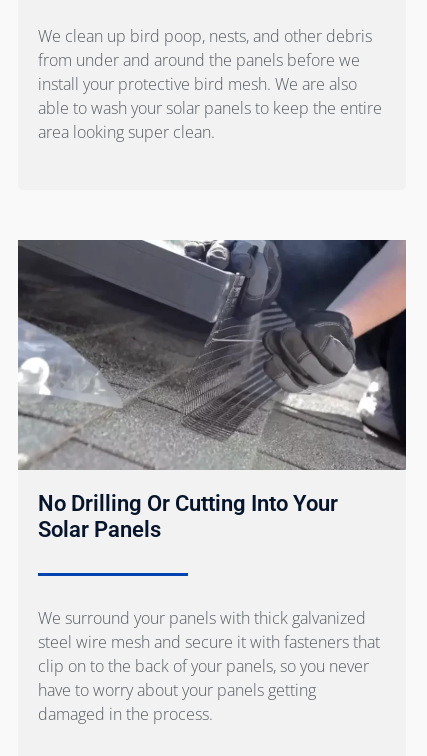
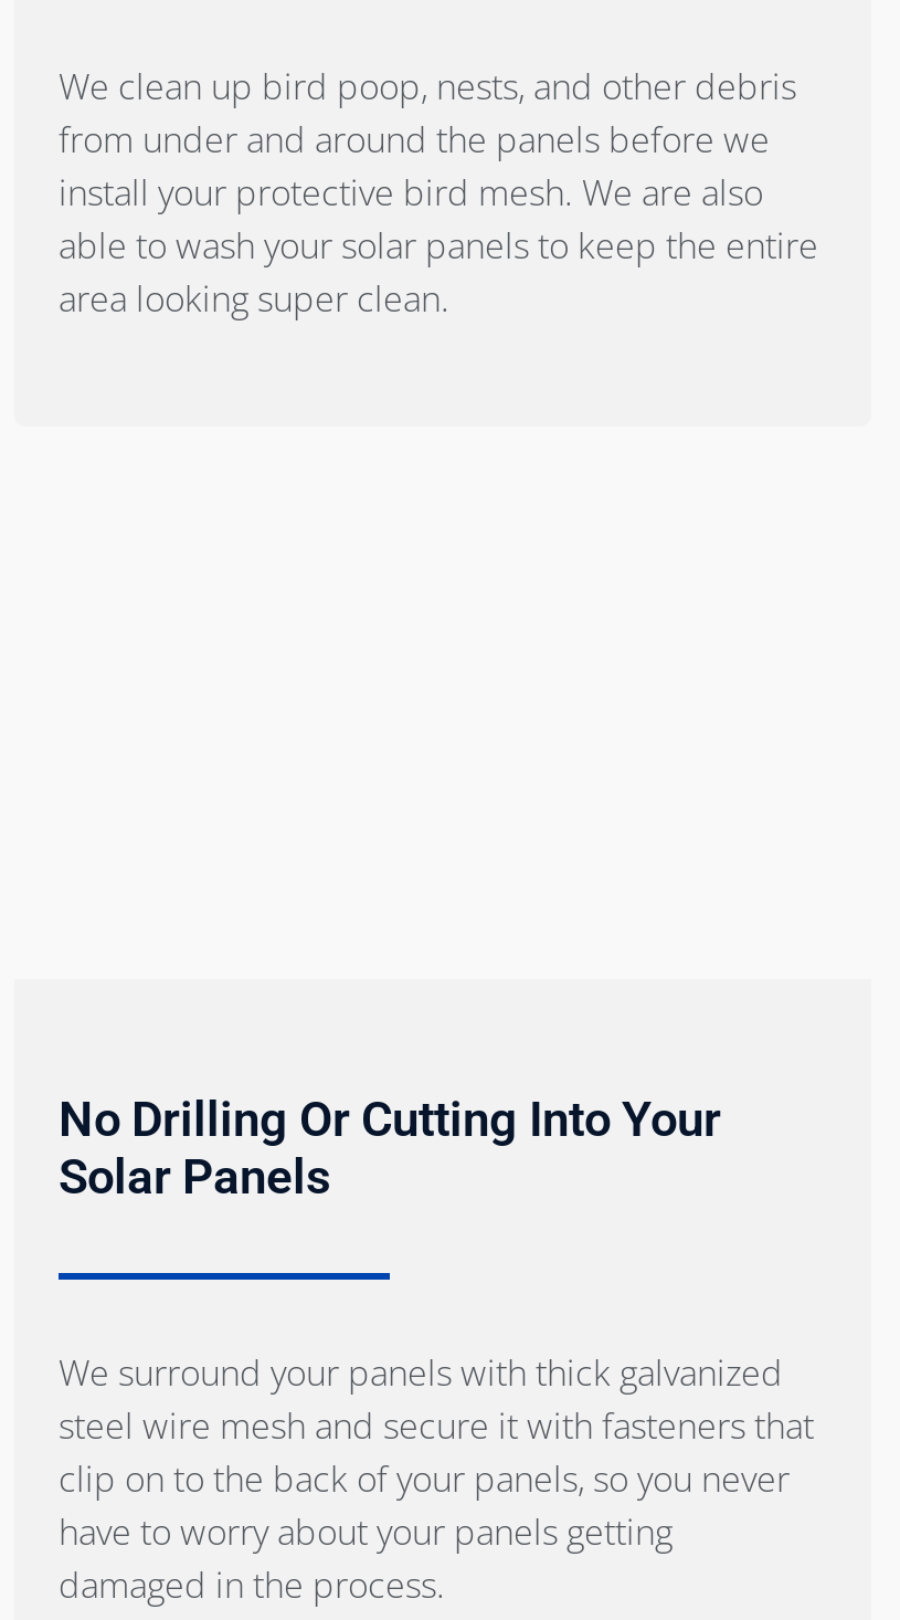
[17,239,407,471] [image] -> none

